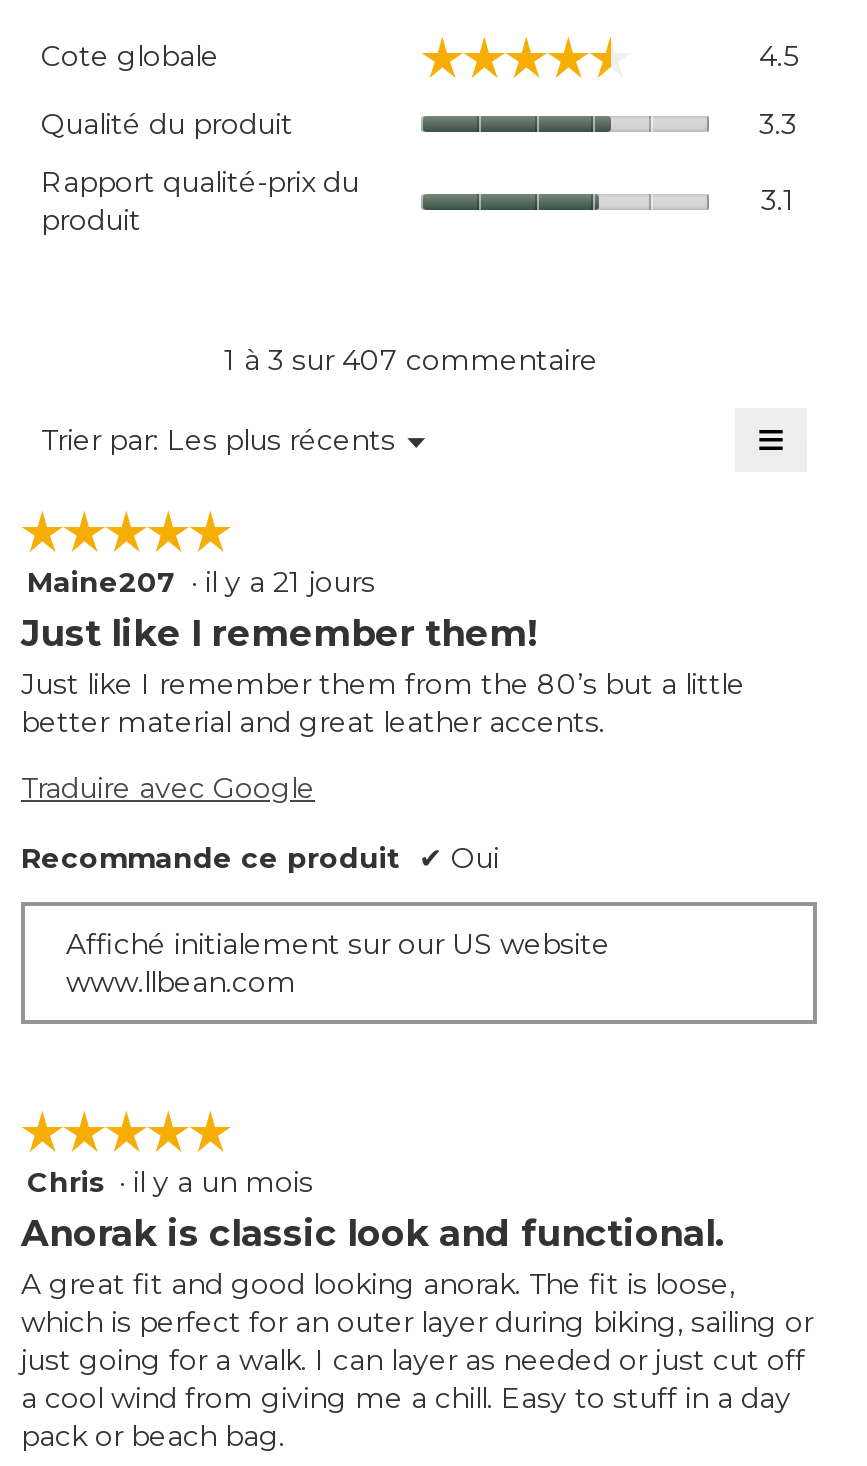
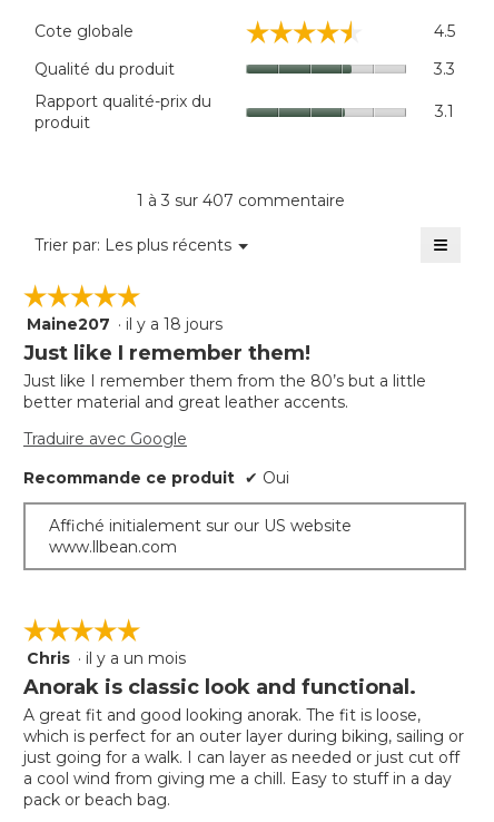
[27,564,391,600] Maine207 · il y a 21 jours -> [27,314,231,334] Maine207 · il y a 18 jours

